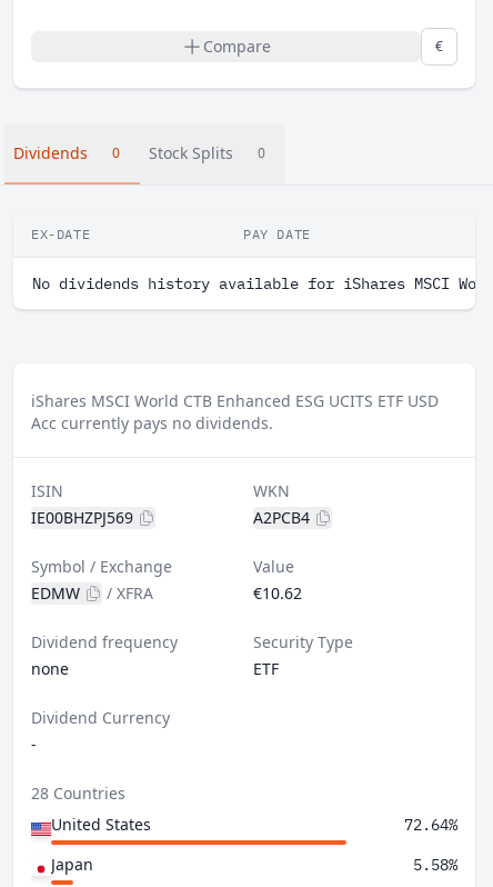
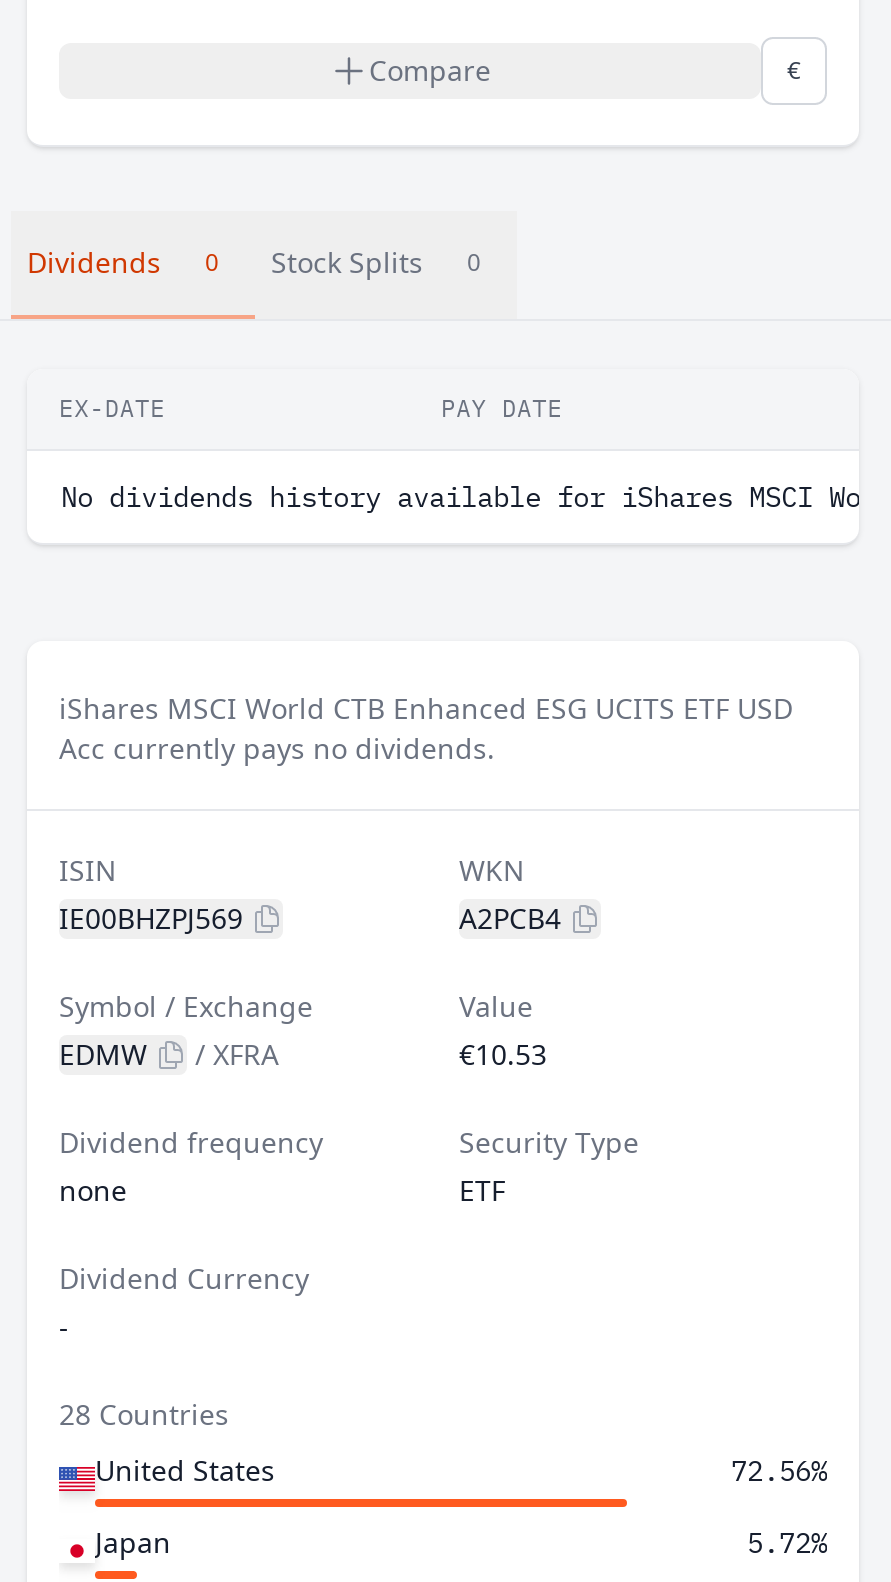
[253,582,302,604] €10.62 -> [459,1035,547,1073] €10.53
[404,815,457,835] 72.64% -> [731,1453,827,1489] 72.56%
[413,855,457,875] 5.58% -> [747,1525,827,1561] 5.72%

